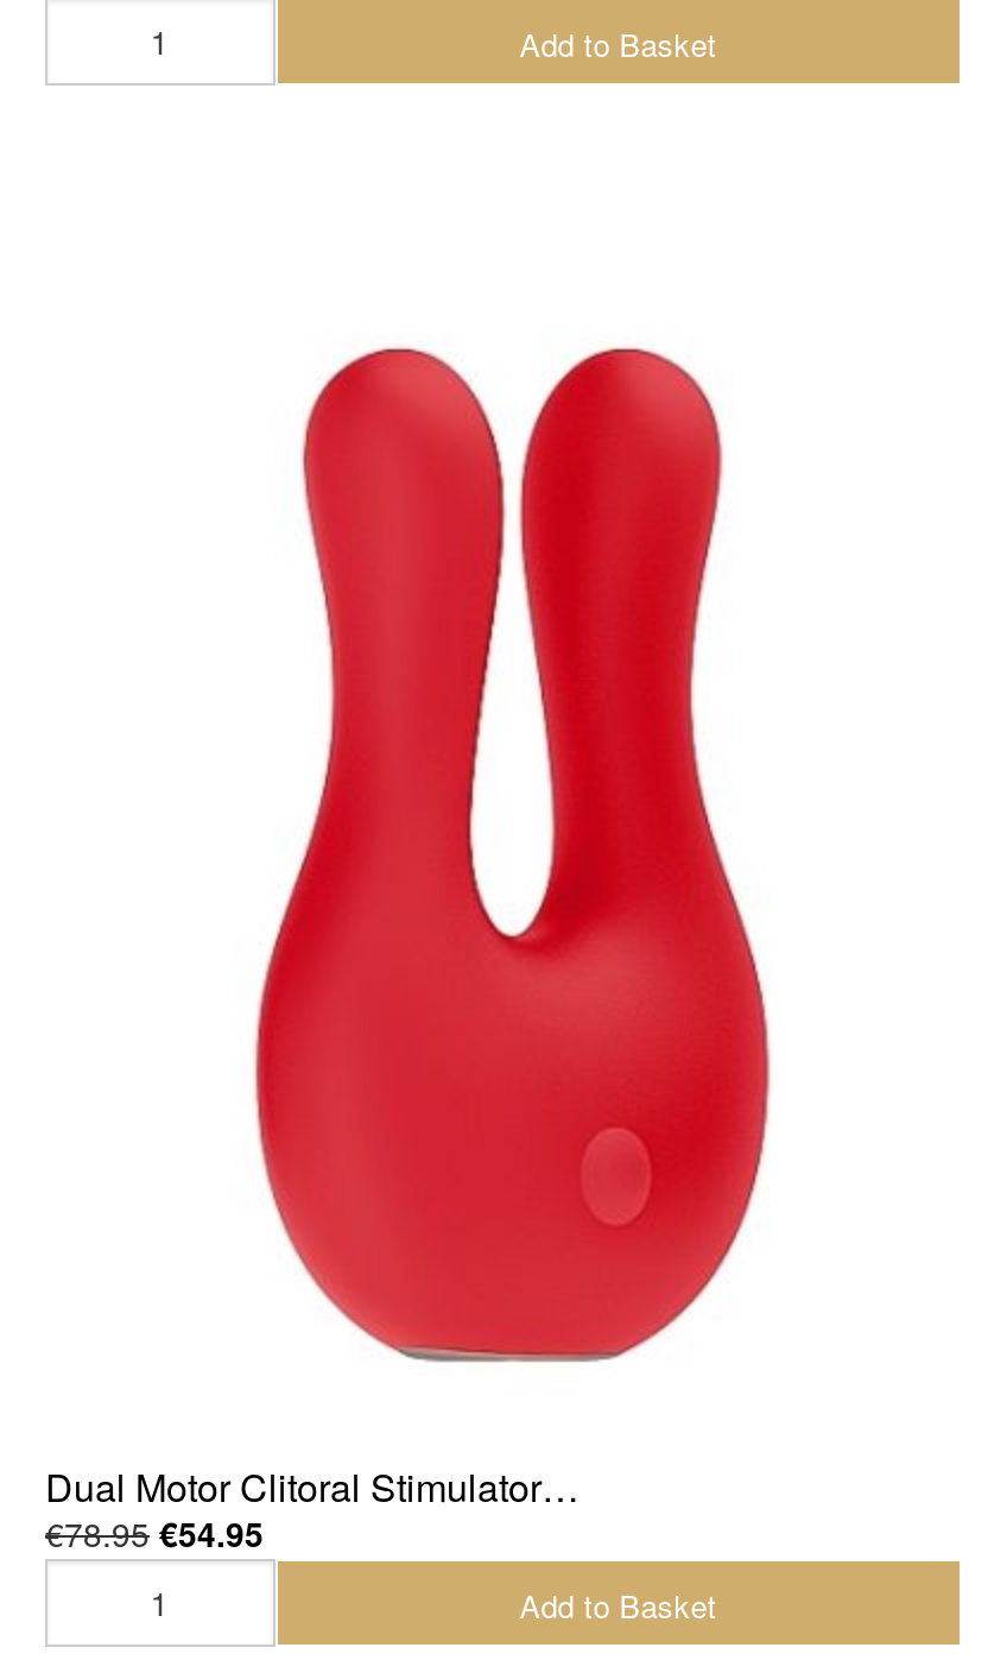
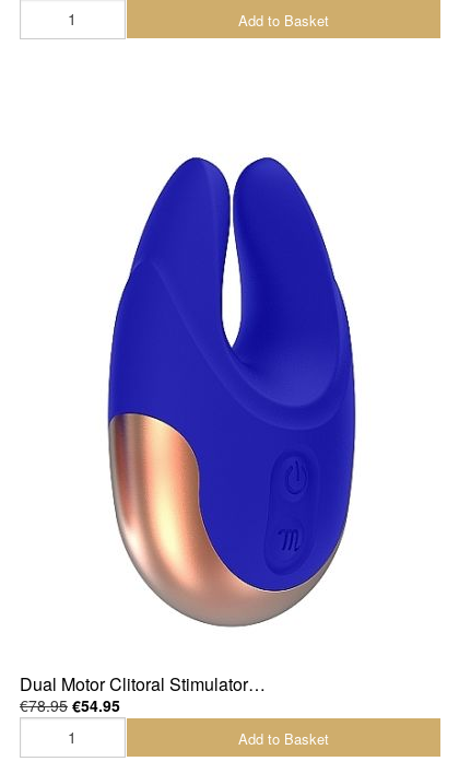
[237,342,774,1364] [image] -> [106,156,357,626] [image]

